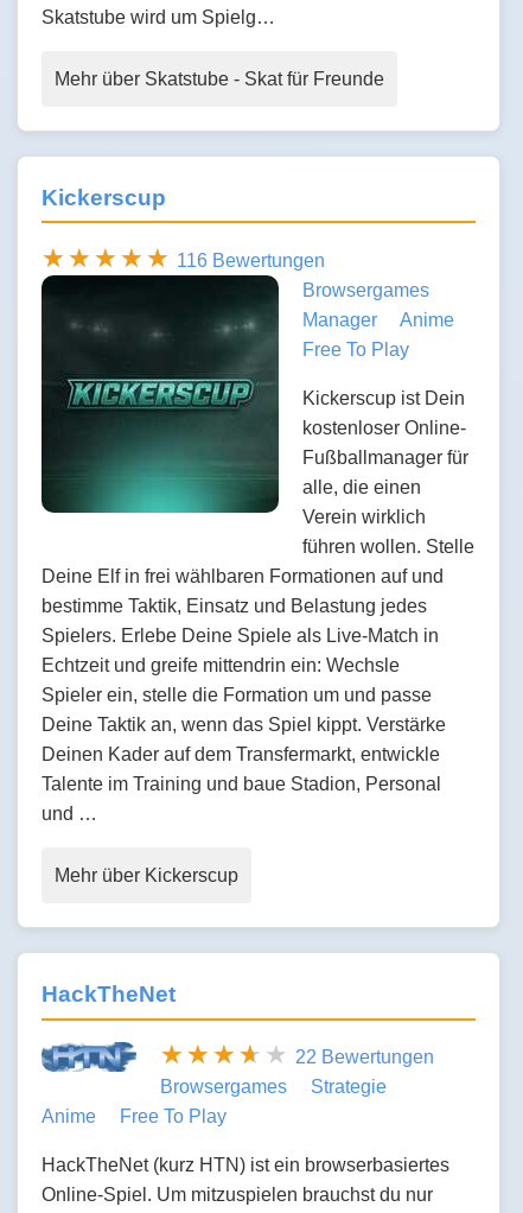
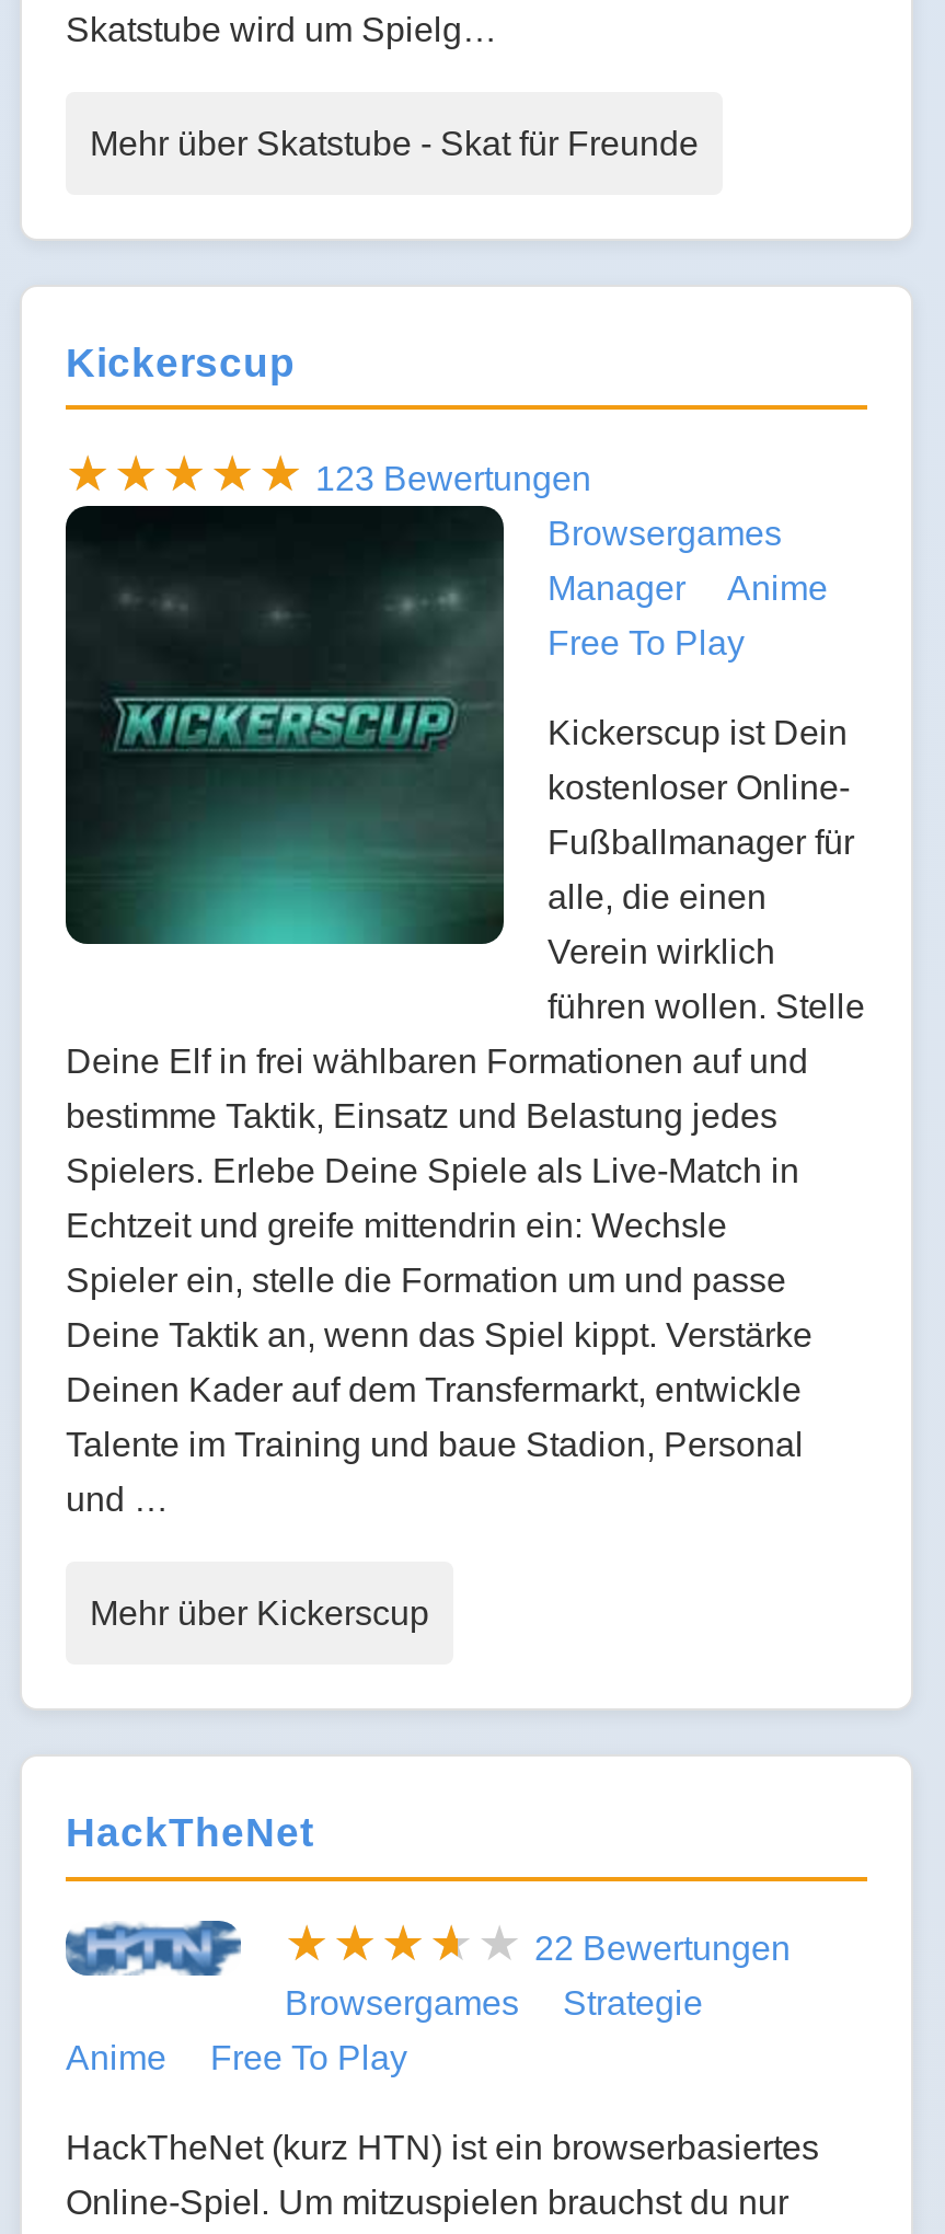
[177,250,325,270] 116 Bewertungen -> [315,460,591,497] 123 Bewertungen

